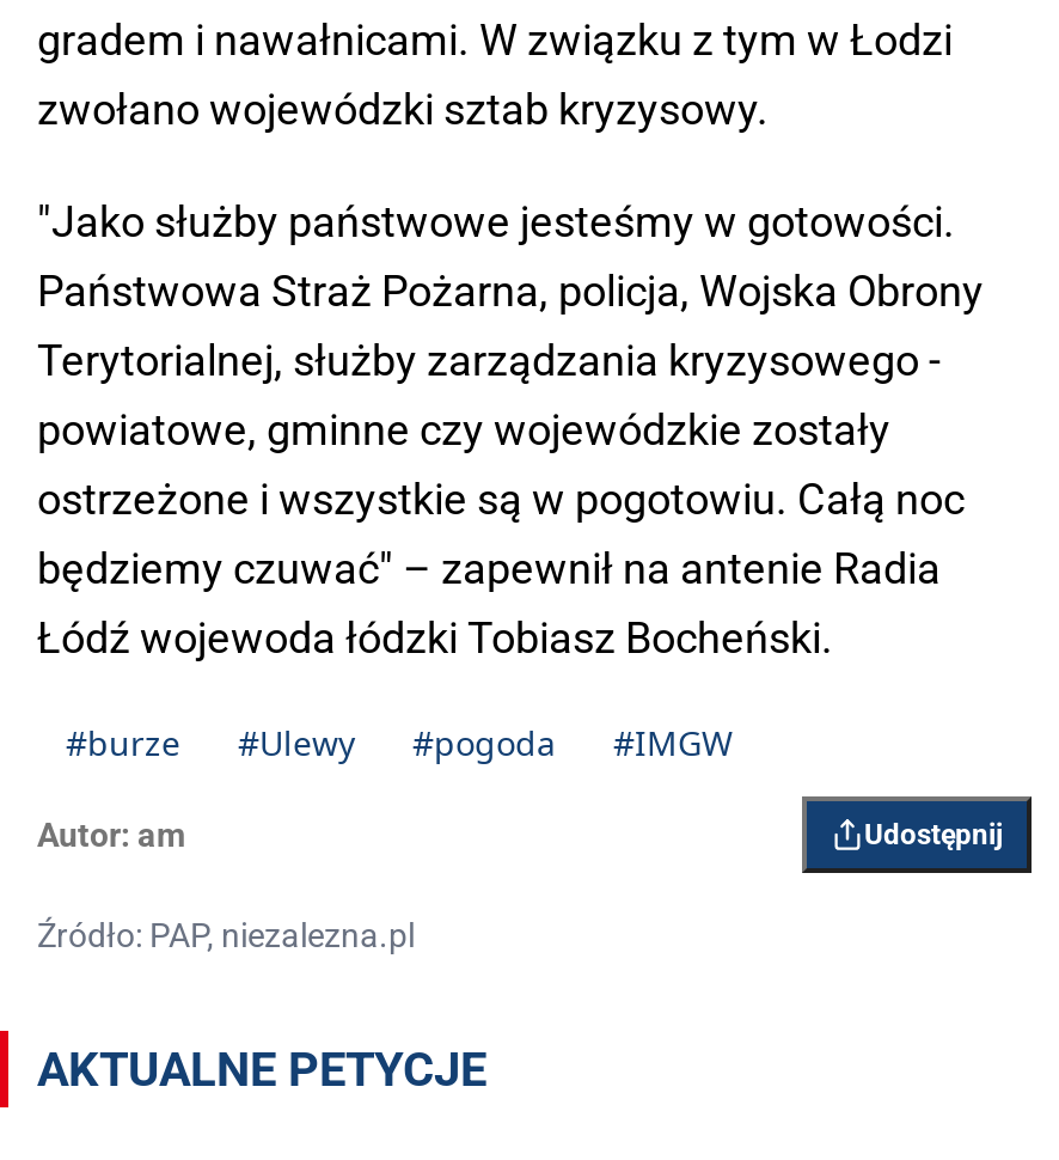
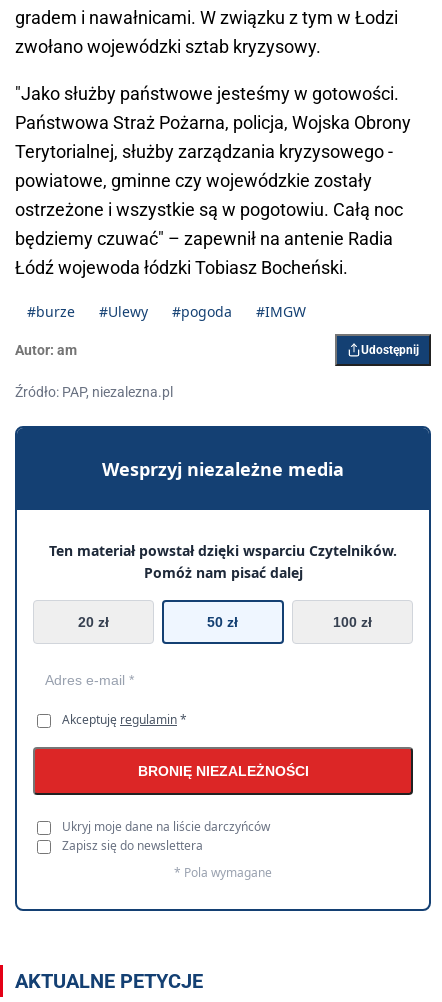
none -> [14,425,432,912] [image] | Wesprzyj niezależne media | Ten materiał powstał dzięki wsparciu Czytelników. | Pomóż nam pisać dalej | 20 zł | 50 zł | 100 zł
none -> [62,711,308,881] Akceptuję regulamin * | BRONIĘ NIEZALEŻNOŚCI | Ukryj moje dane na liście darczyńców | Zapisz się do newslettera | * Pola wymagane

